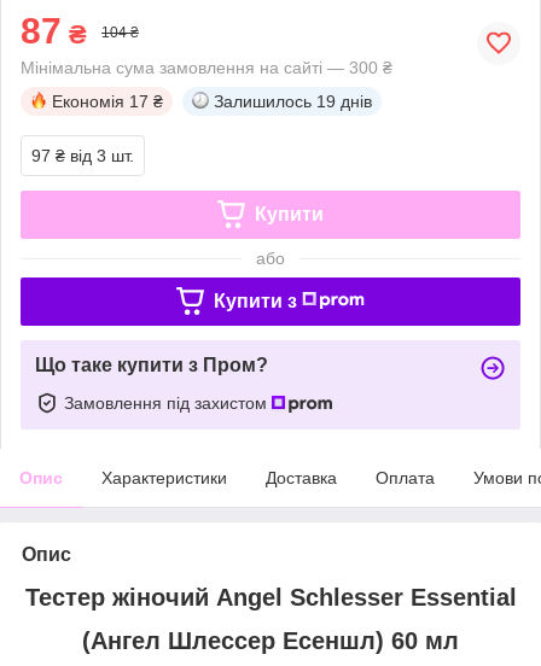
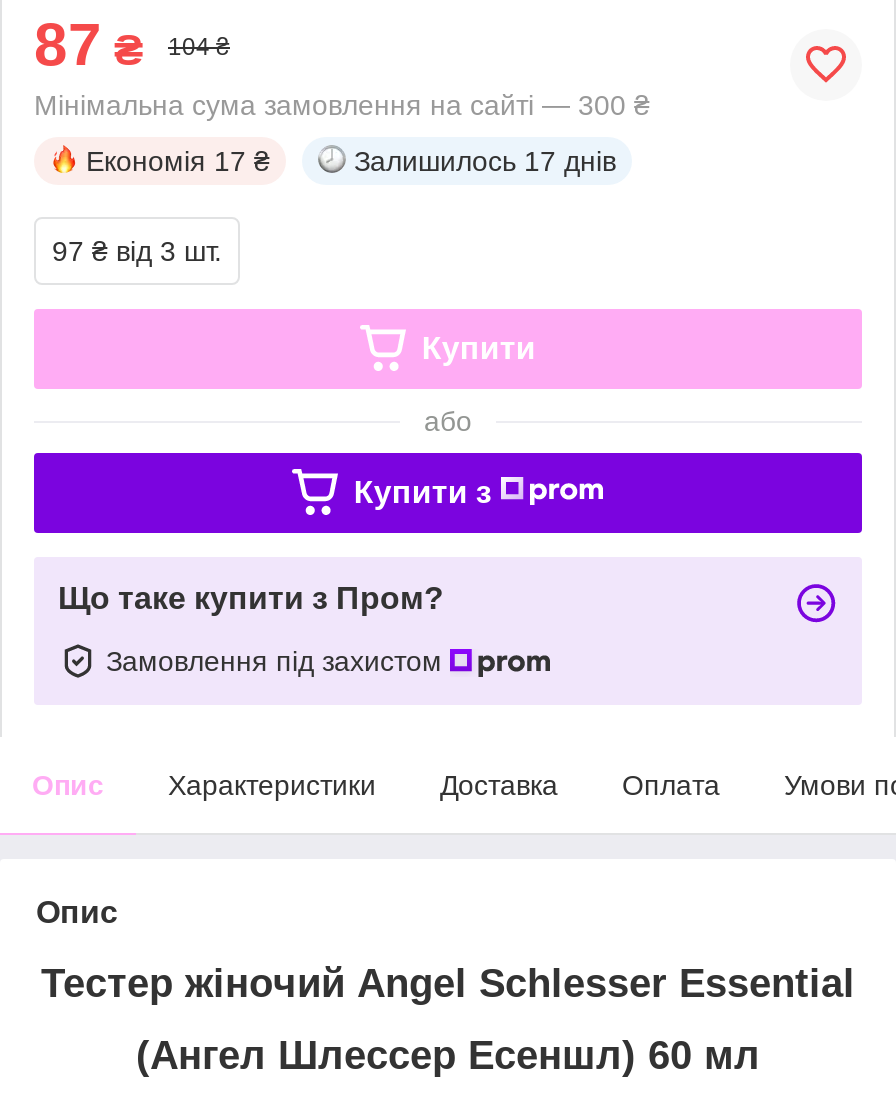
[214,91,372,111] Залишилось 19 днів -> [354,145,616,177] Залишилось 17 днів

